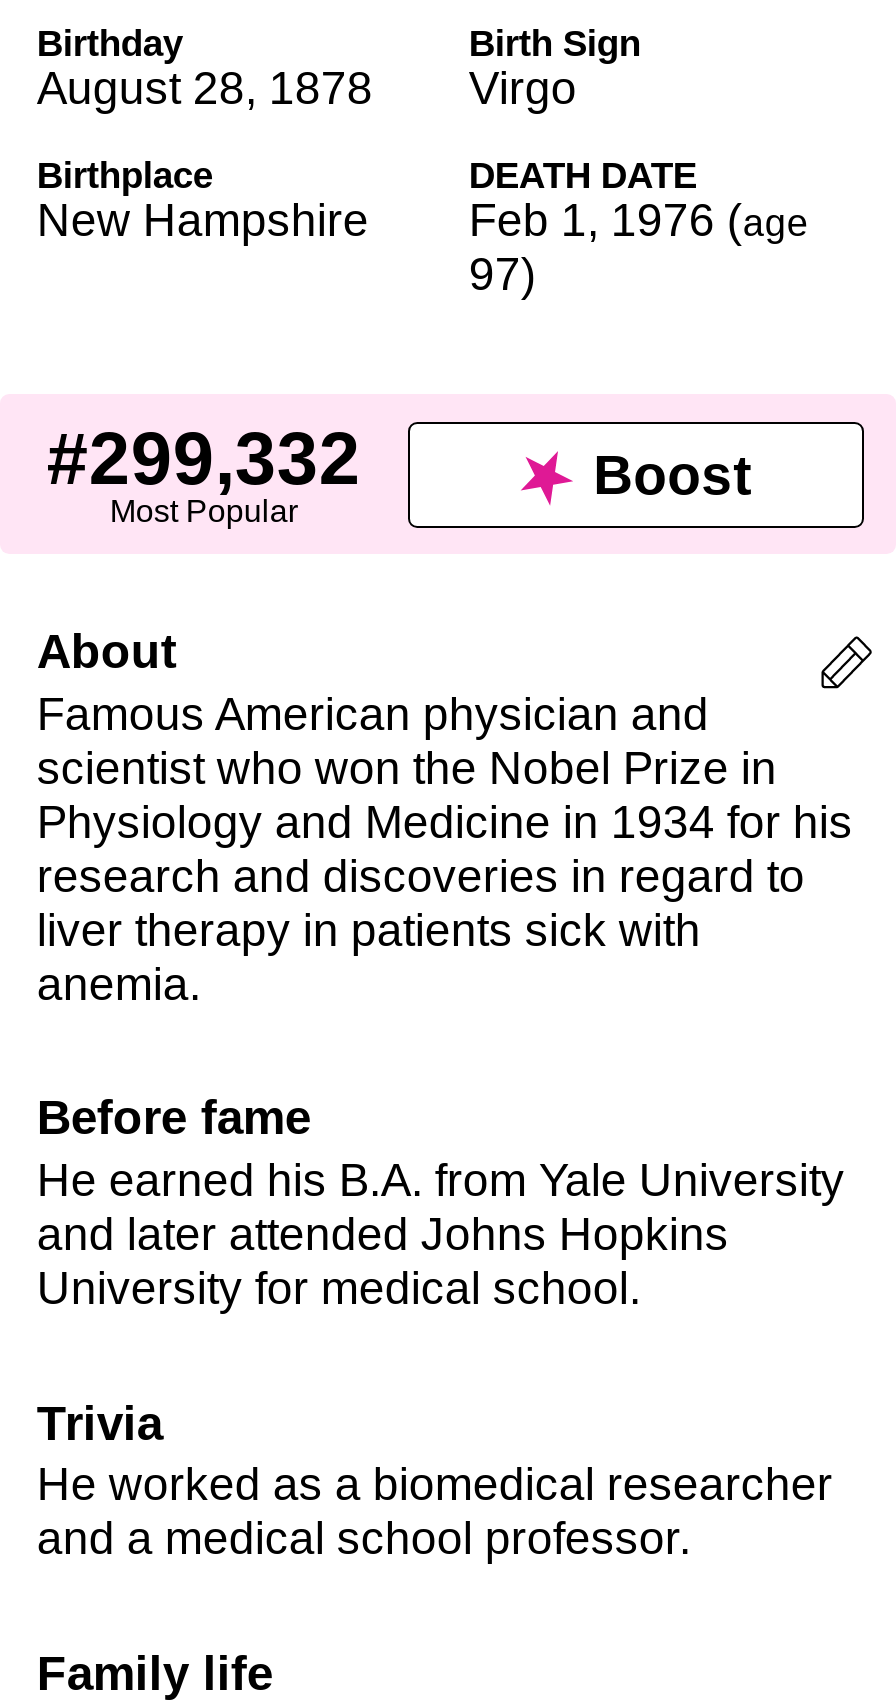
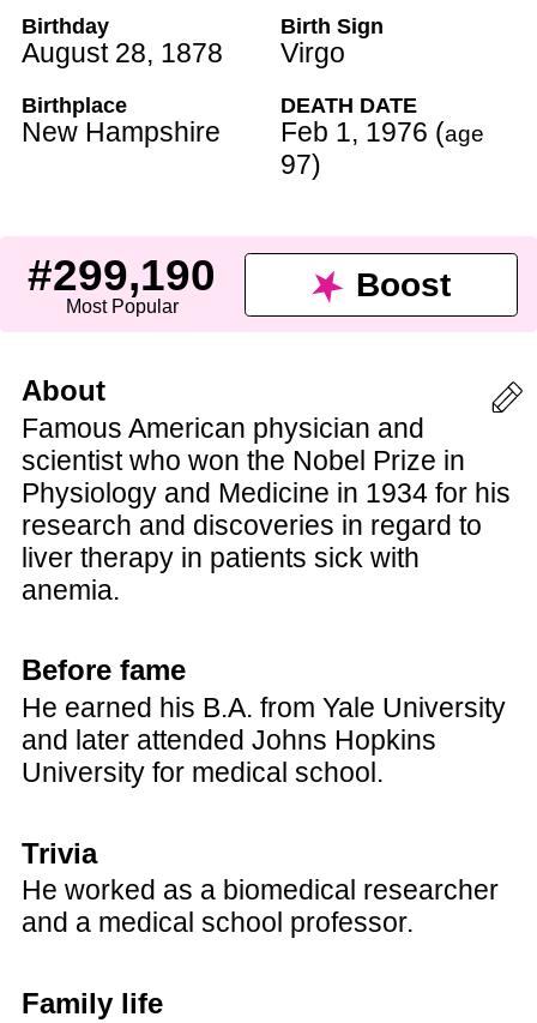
[47,417,361,499] #299,332 -> [28,250,216,299] #299,190

